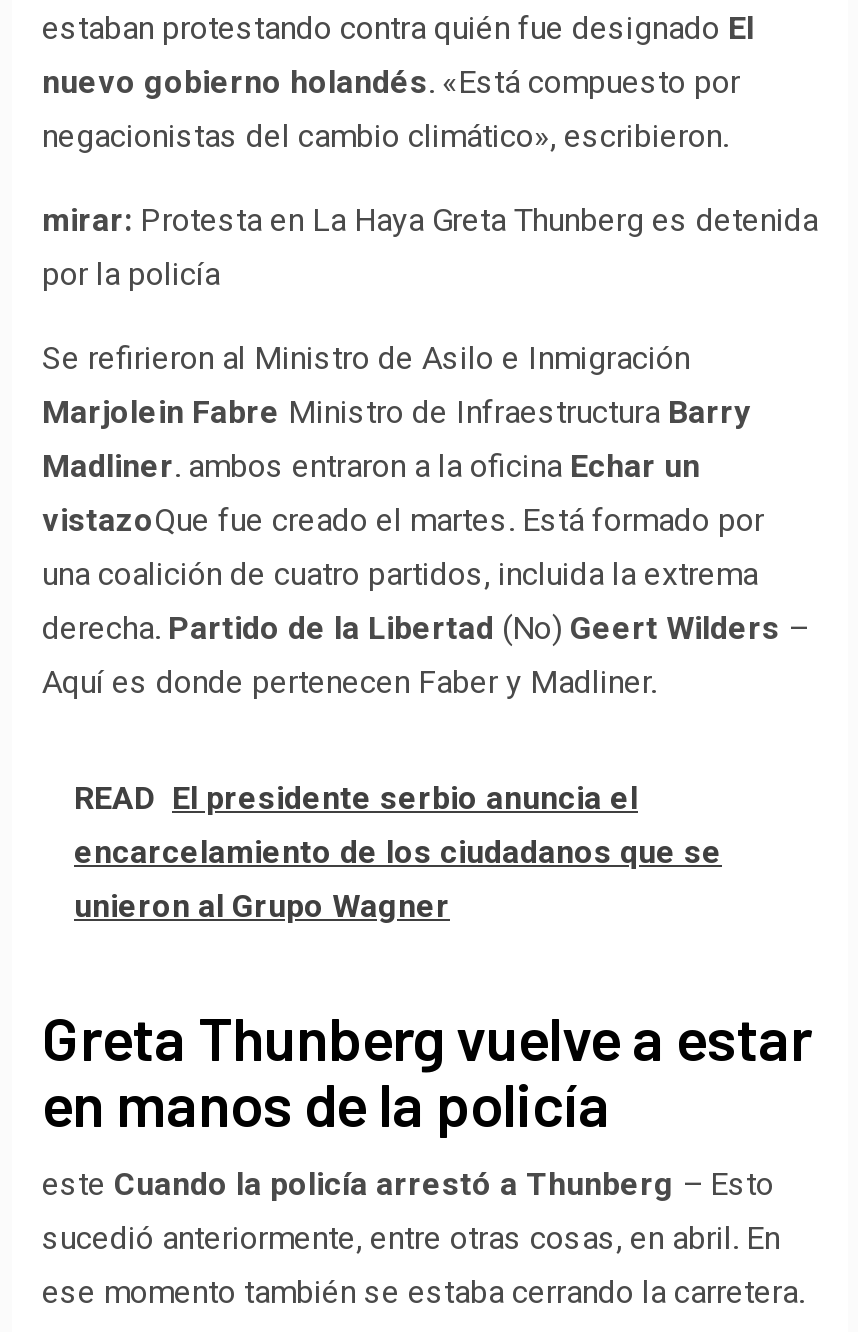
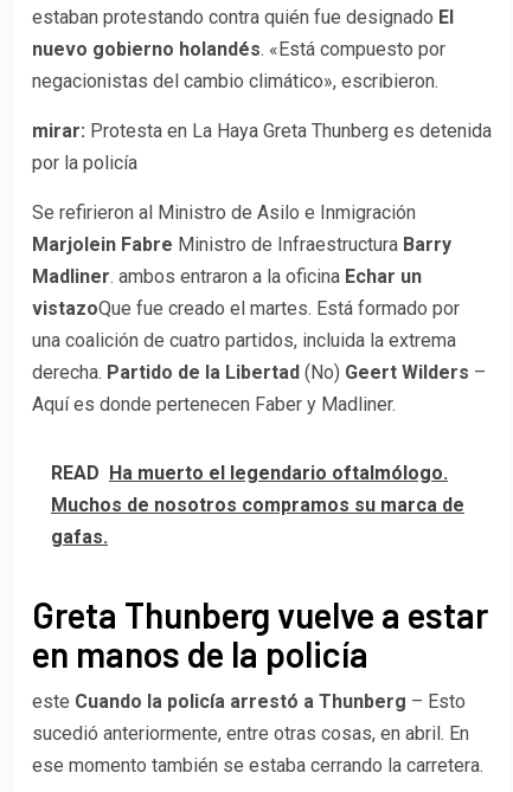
[74,780,722,926] READ El presidente serbio anuncia el | encarcelamiento de los ciudadanos que se | unieron al Grupo Wagner -> [51,462,464,549] READ Ha muerto el legendario oftalmólogo. | Muchos de nosotros compramos su marca de | gafas.

